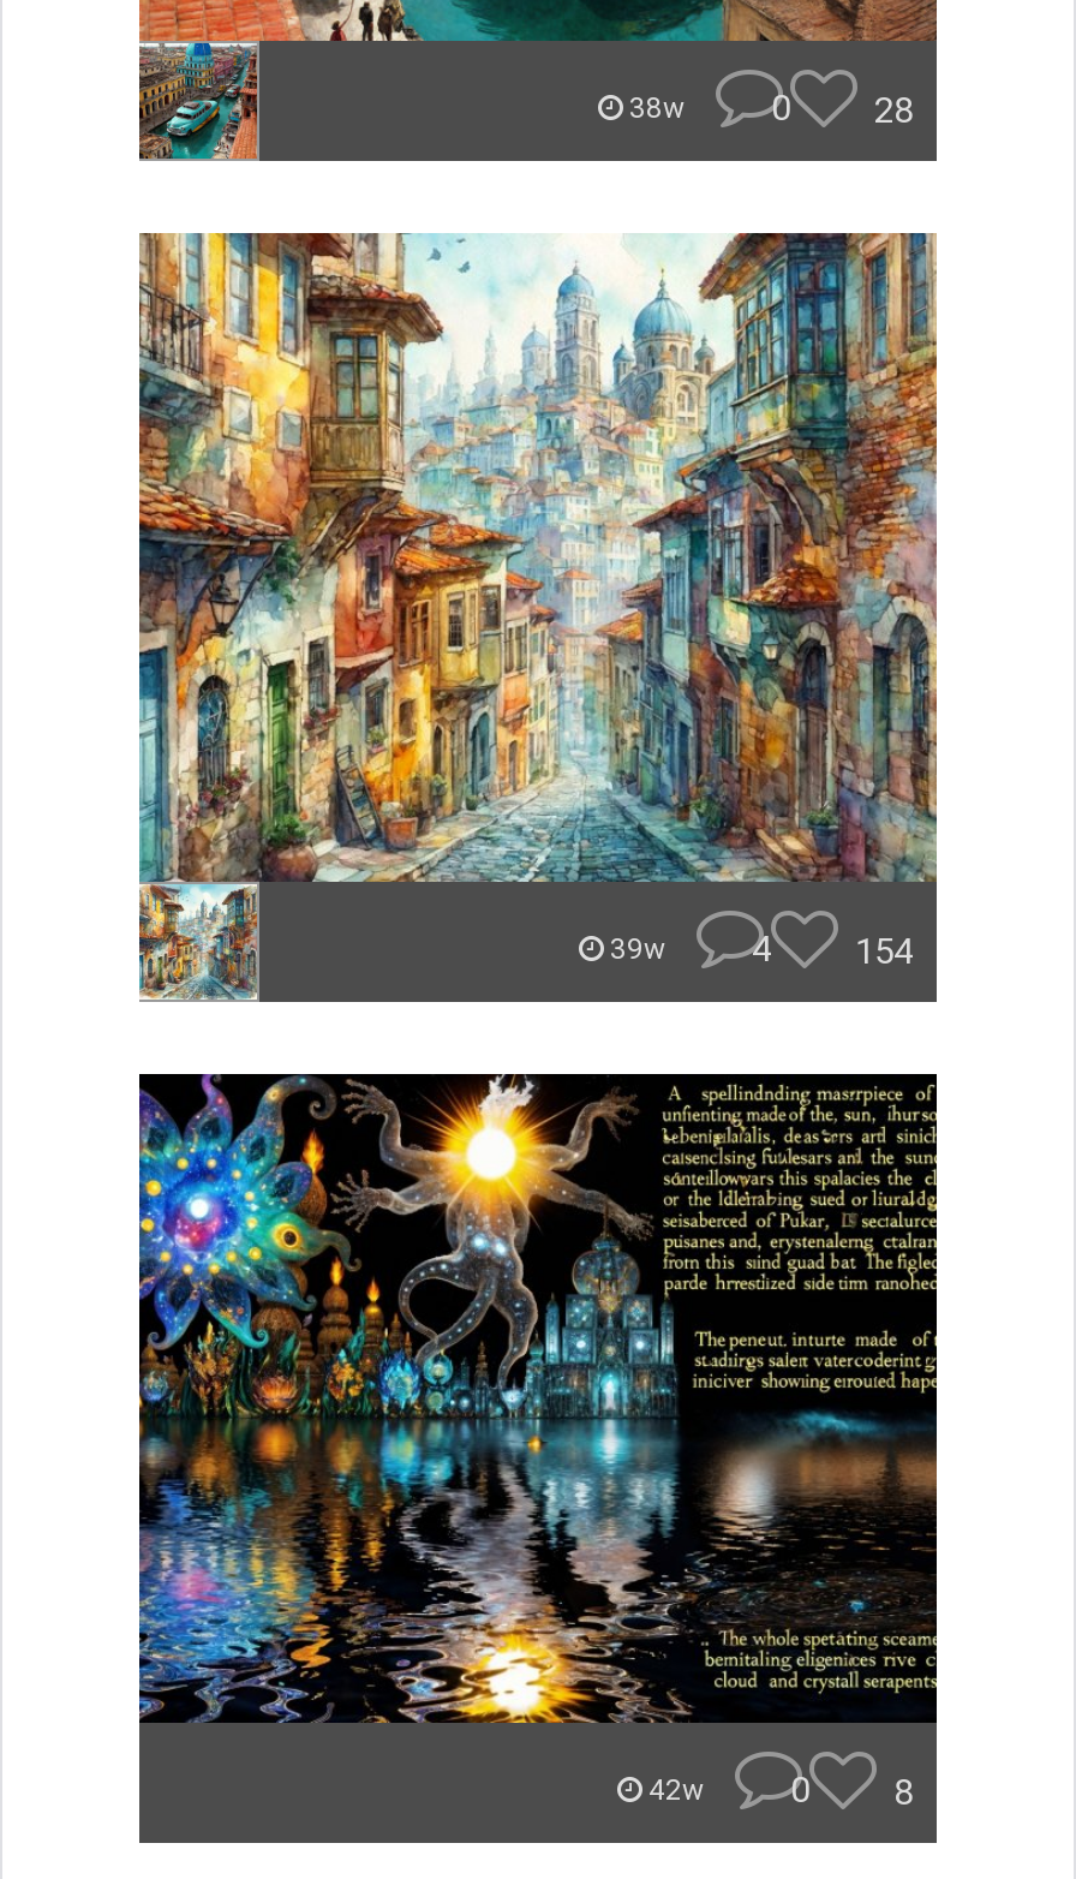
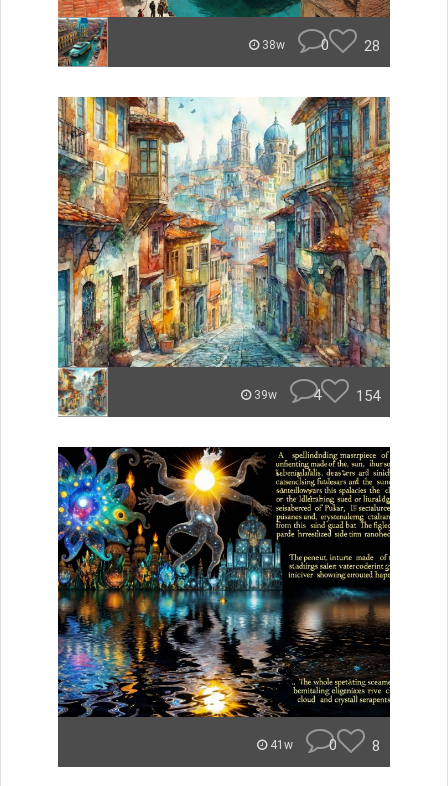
[641,1773,711,1807] 42w -> [267,738,296,752] 41w

